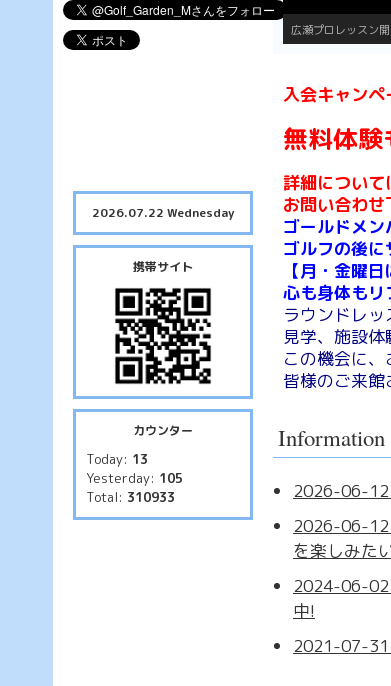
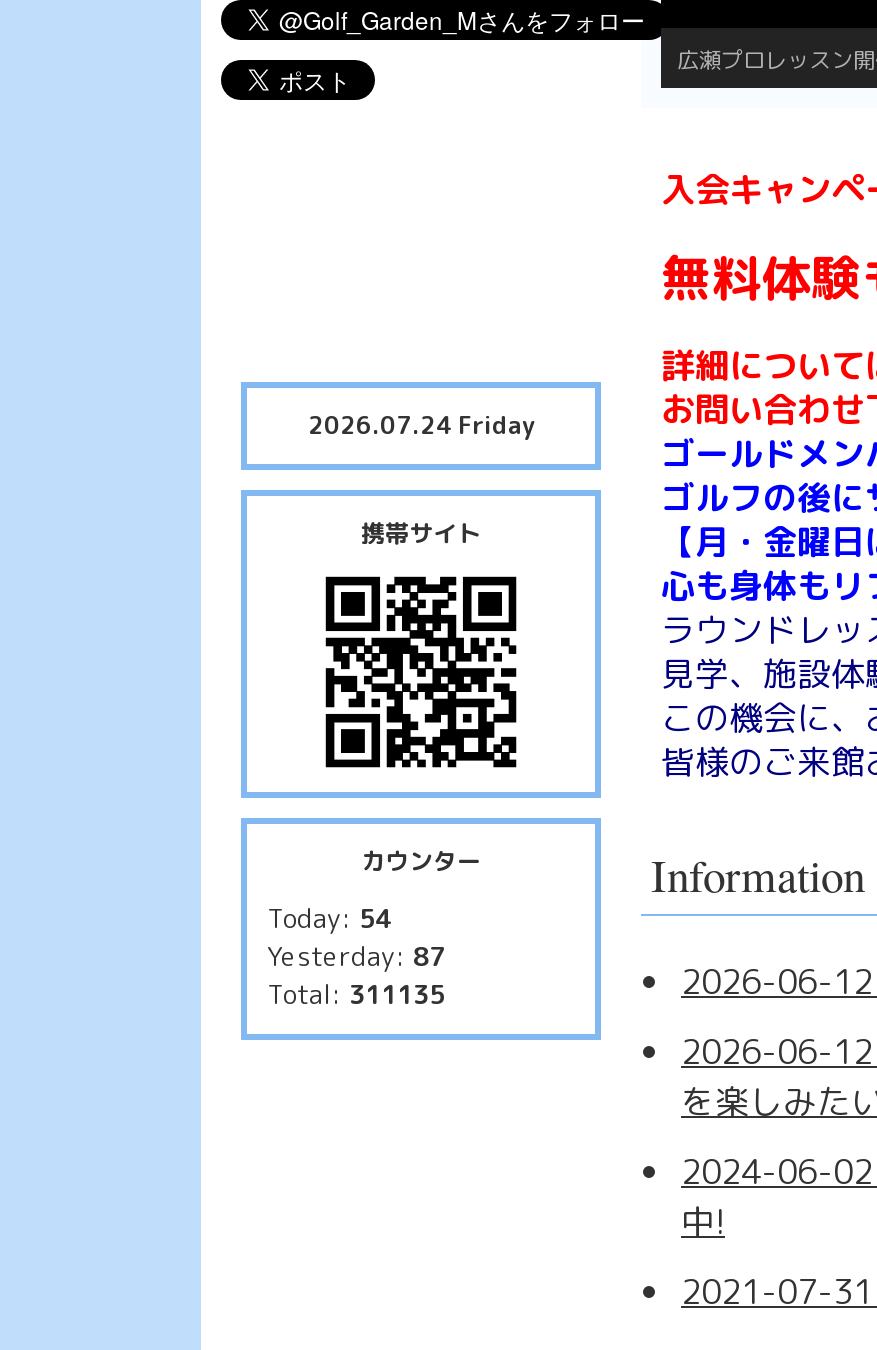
[92,204,234,221] 2026.07.22 Wednesday -> [308,408,534,442] 2026.07.24 Friday
[86,450,148,468] Today: 13 -> [267,900,391,936] Today: 54
[86,469,183,487] Yesterday: 105 -> [267,938,445,974] Yesterday: 87
[86,488,175,506] Total: 310933 -> [267,976,445,1012] Total: 311135

